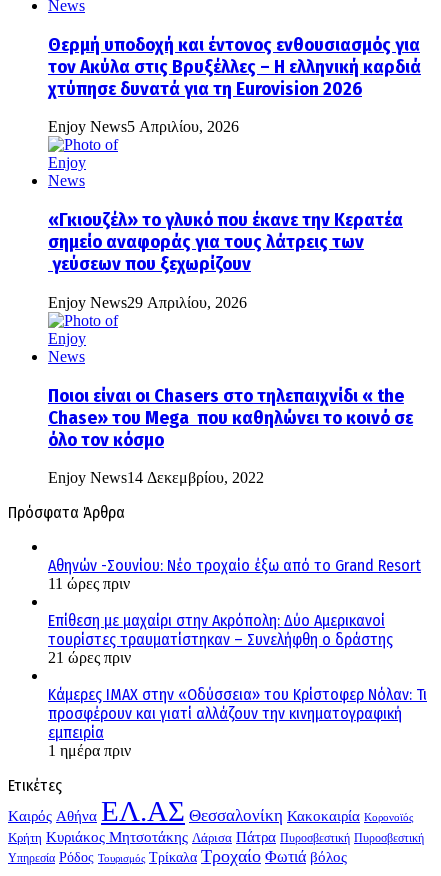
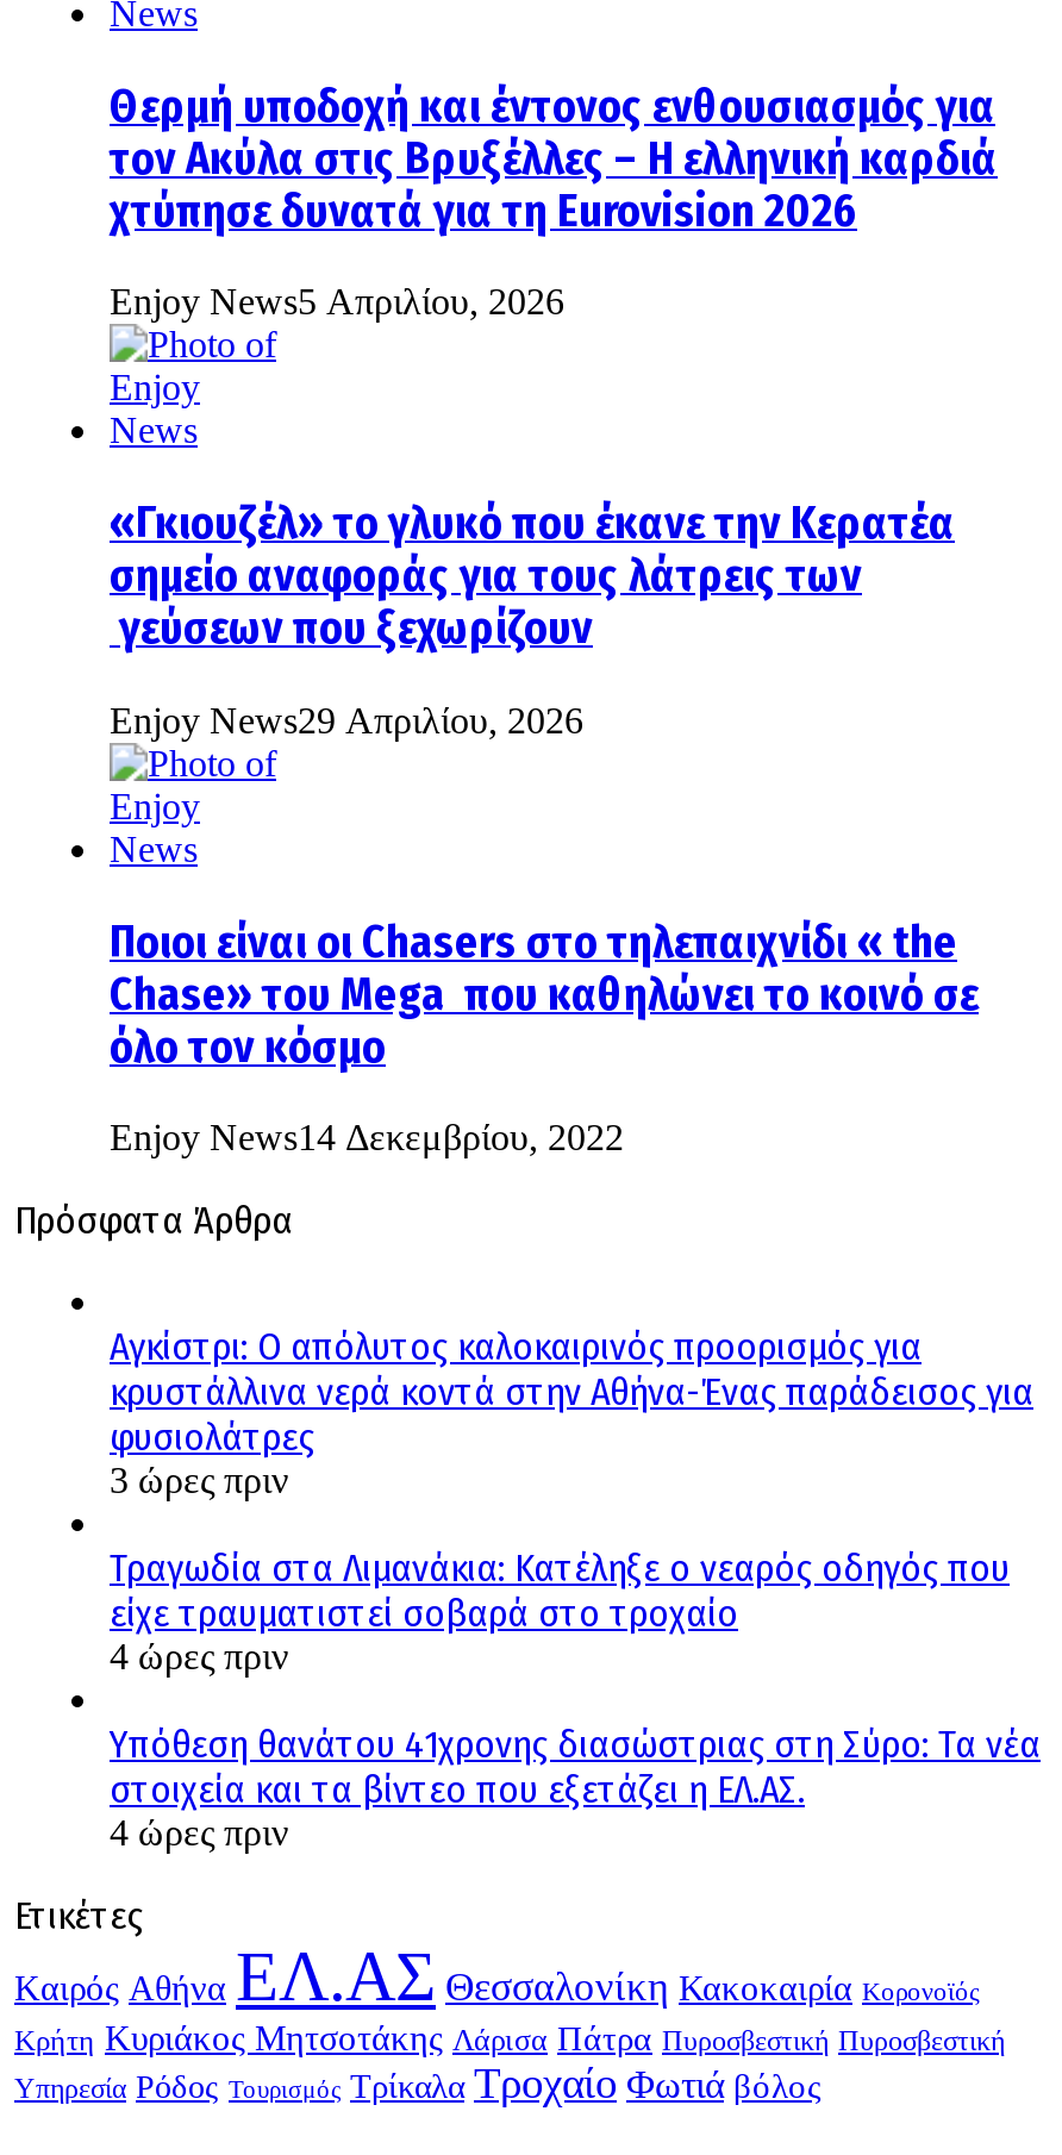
[48,556,421,592] Αθηνών -Σουνίου: Νέο τροχαίο έξω από το Grand Resort | 11 ώρες πριν -> [110,1325,1033,1501] Αγκίστρι: Ο απόλυτος καλοκαιρινός προορισμός για | κρυστάλλινα νερά κοντά στην Αθήνα-Ένας παράδεισος για | φυσιολάτρες | 3 ώρες πριν
[48,611,393,666] Επίθεση με μαχαίρι στην Ακρόπολη: Δύο Αμερικανοί | τουρίστες τραυματίστηκαν – Συνελήφθη ο δράστης | 21 ώρες πριν -> [110,1546,1010,1677] Τραγωδία στα Λιμανάκια: Κατέληξε ο νεαρός οδηγός που | είχε τραυματιστεί σοβαρά στο τροχαίο | 4 ώρες πριν
[48,685,427,759] Κάμερες IMAX στην «Οδύσσεια» του Κρίστοφερ Νόλαν: Τι | προσφέρουν και γιατί αλλάζουν την κινηματογραφική | εμπειρία | 1 ημέρα πριν -> [110,1722,1041,1853] Υπόθεση θανάτου 41χρονης διασώστριας στη Σύρο: Τα νέα | στοιχεία και τα βίντεο που εξετάζει η ΕΛ.ΑΣ. | 4 ώρες πριν

